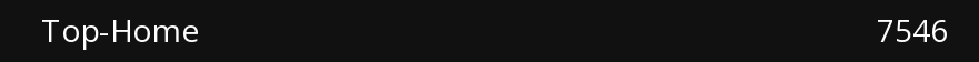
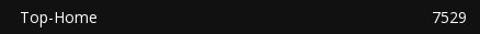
[877,10,948,52] 7546 -> [432,7,467,28] 7529

